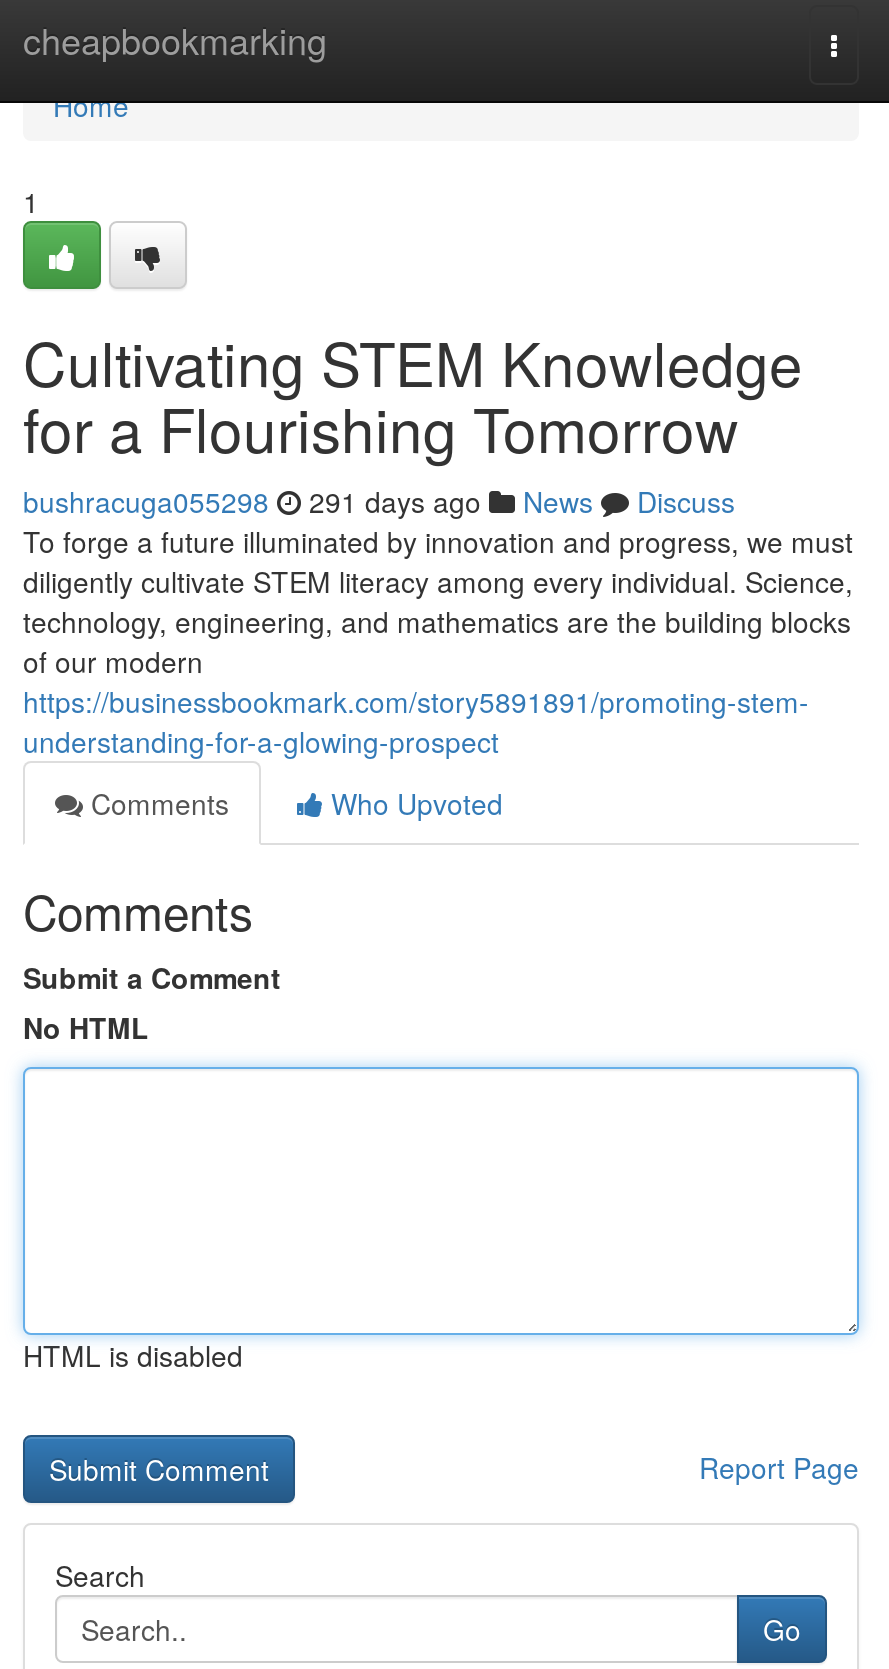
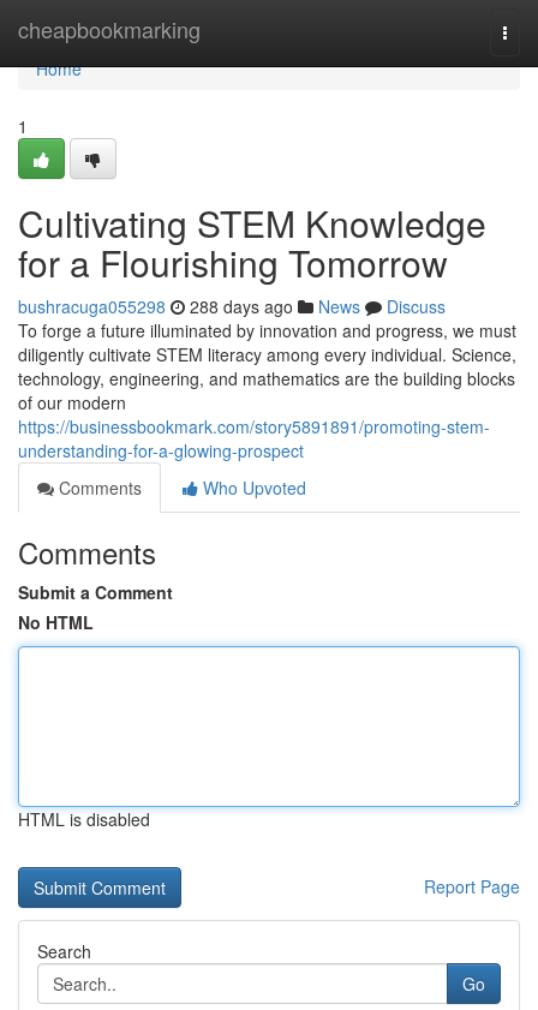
[23,481,735,521] bushracuga055298 291 days ago News Discuss -> [18,294,446,318] bushracuga055298 288 days ago News Discuss

